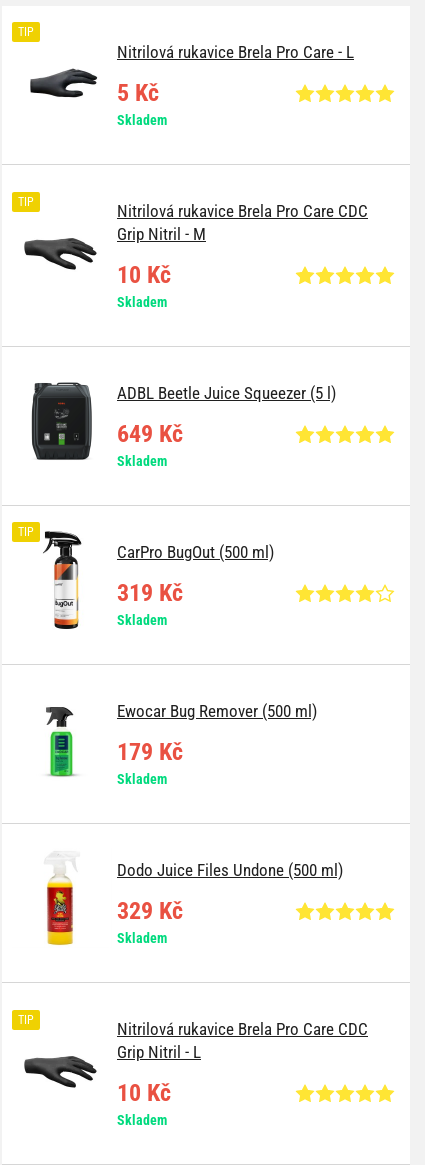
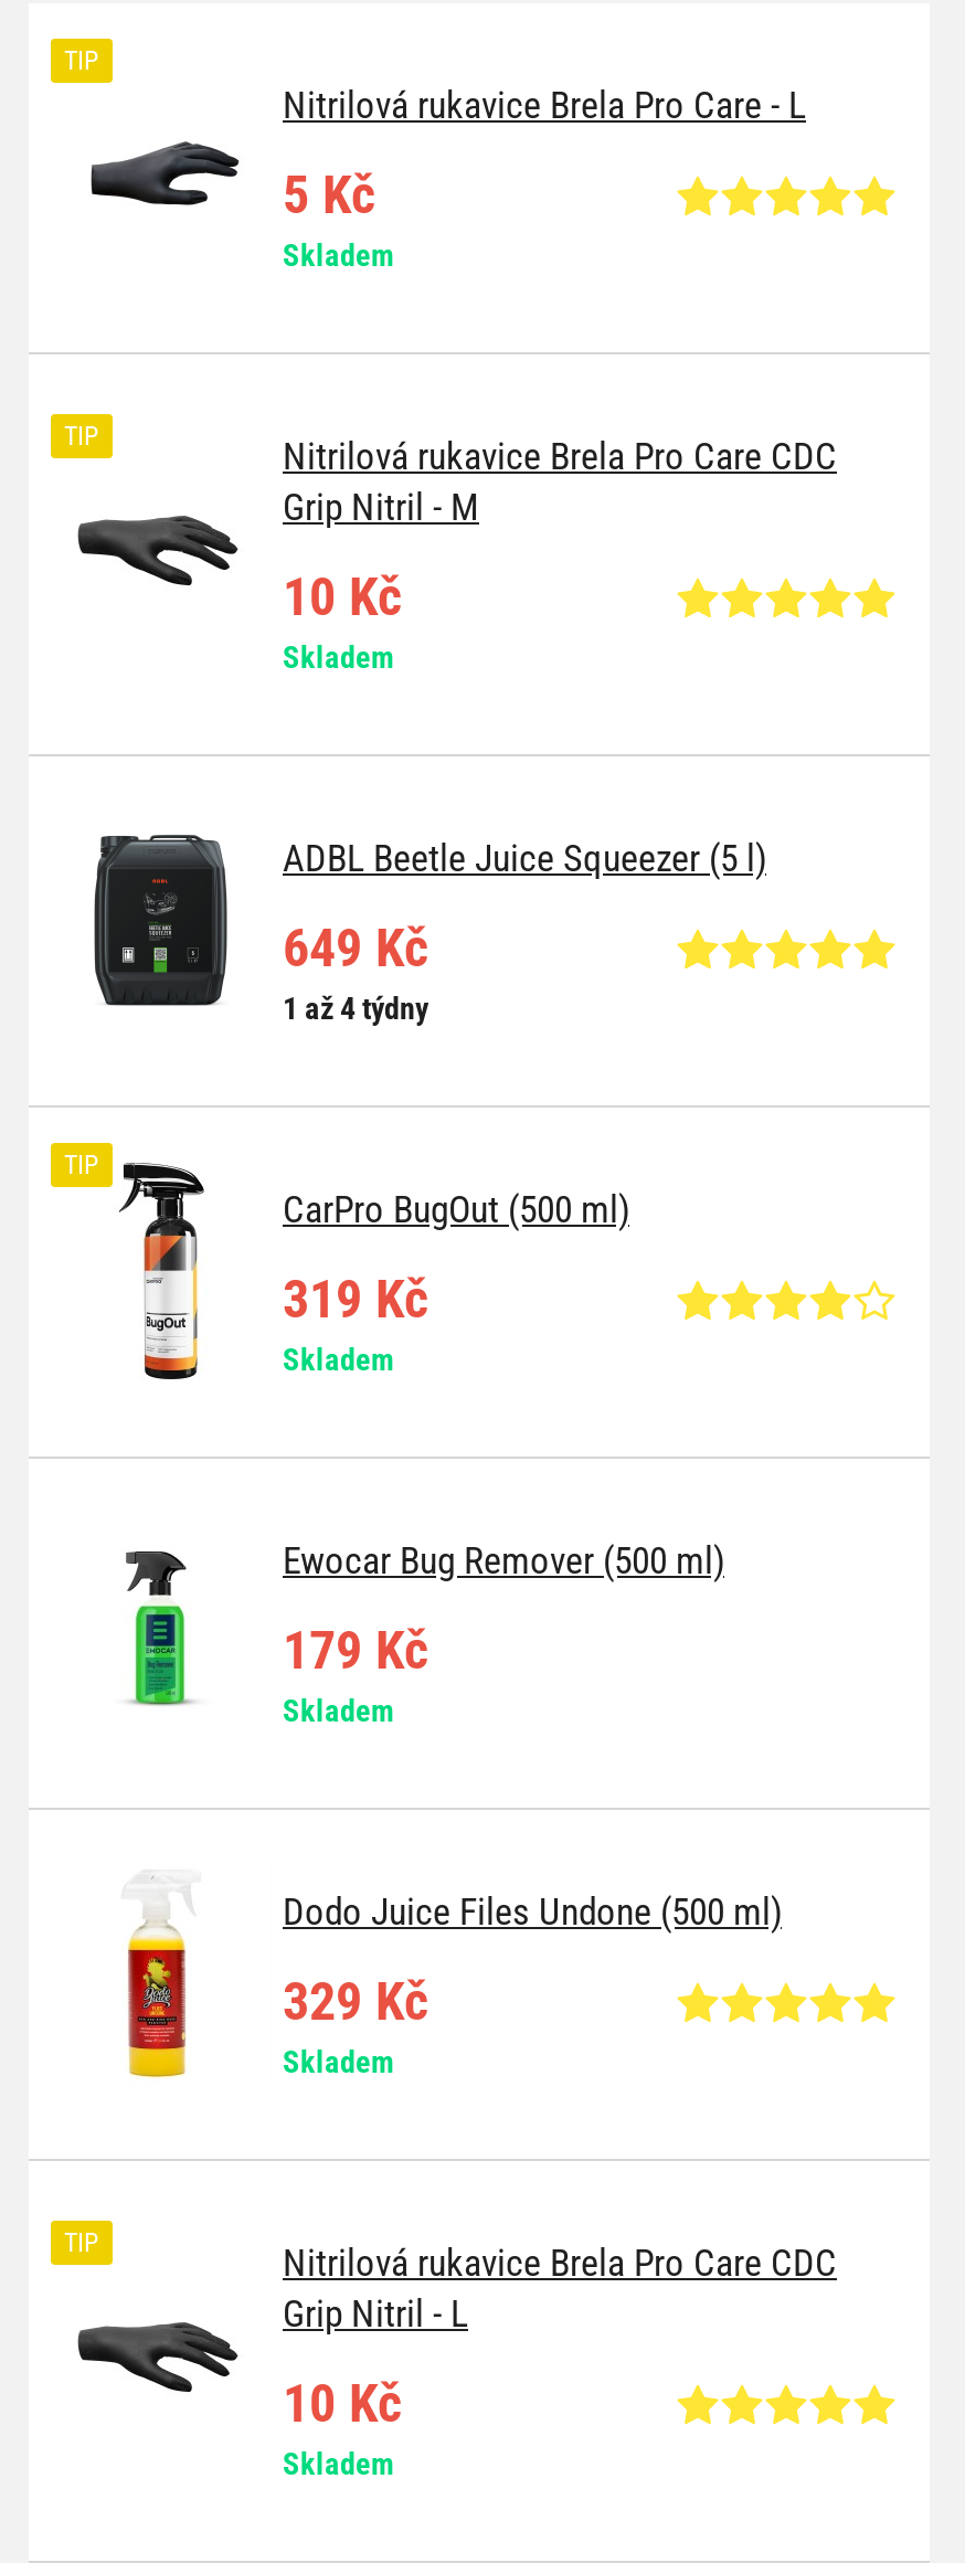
[117,453,167,469] Skladem -> [283,990,428,1025] 1 až 4 týdny

